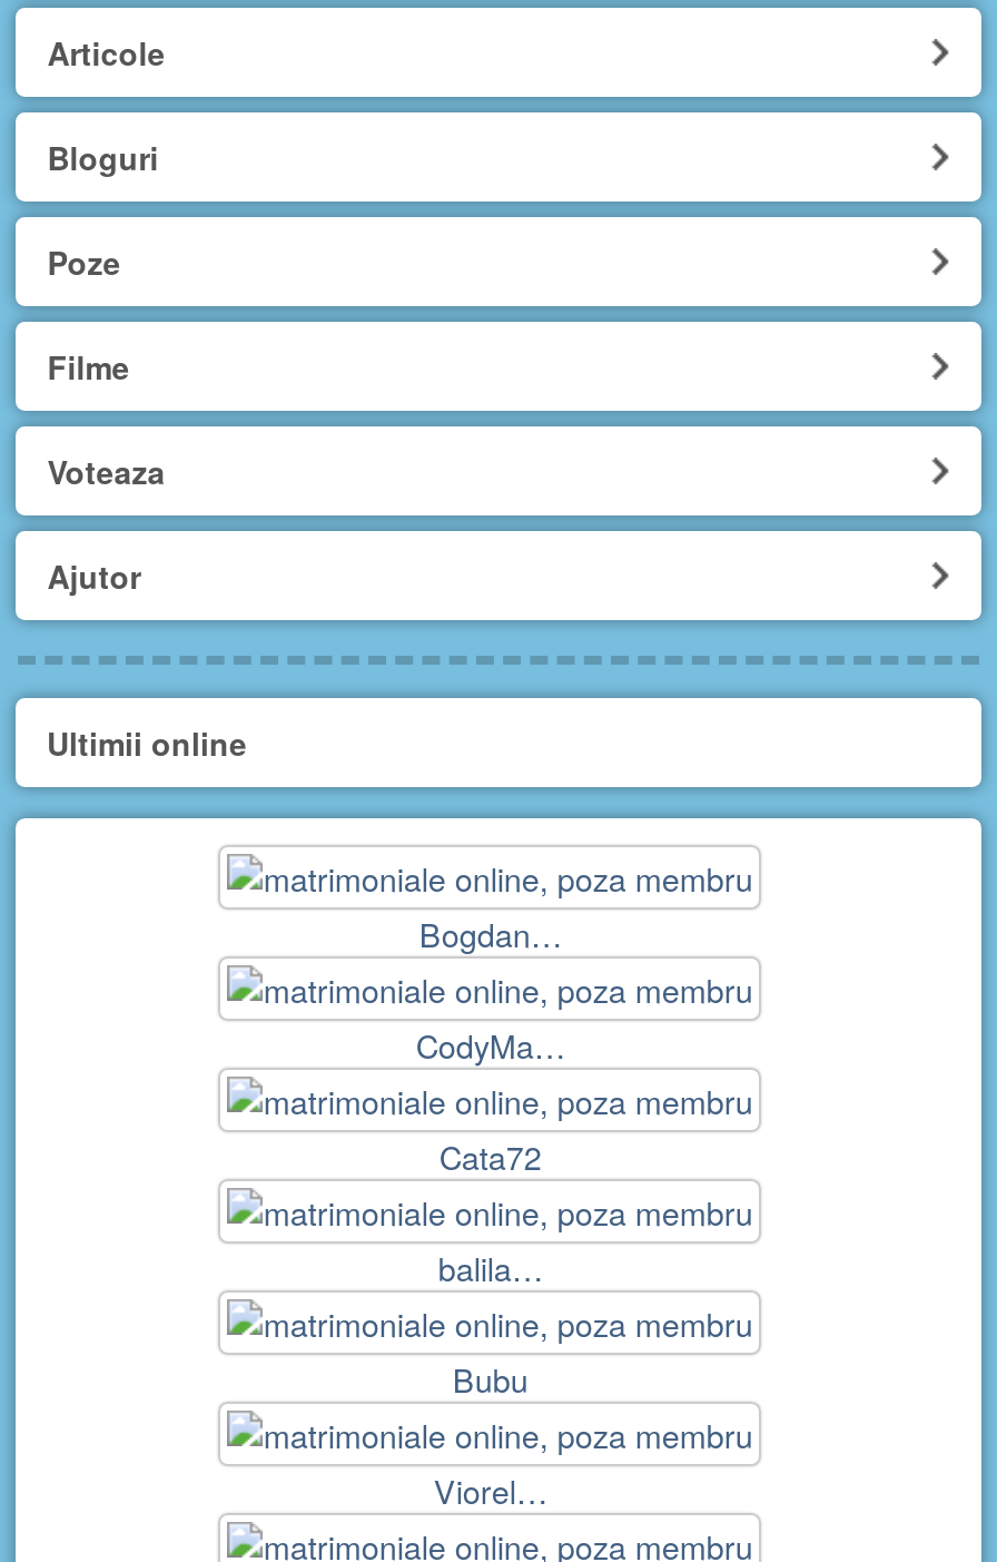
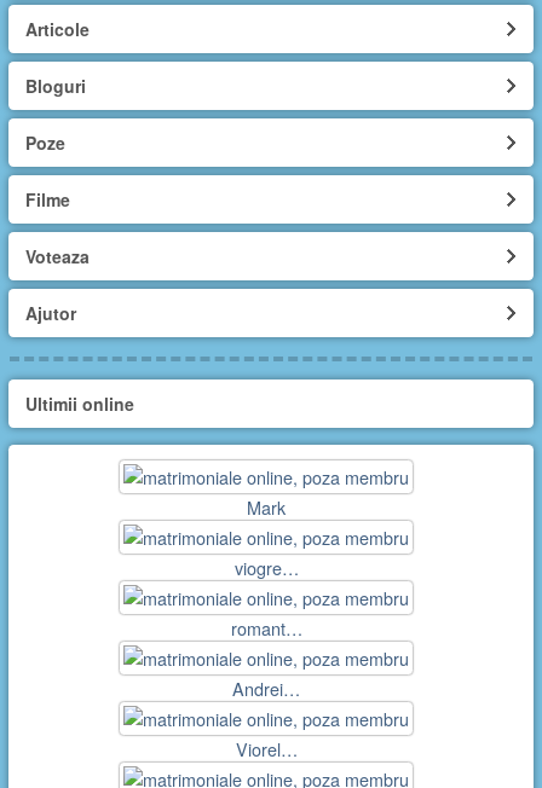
[416,909,565,1401] Bogdan… | CodyMa… | Cata72 | balila… | Bubu -> [231,494,302,701] Mark | viogre… | romant… | Andrei…

